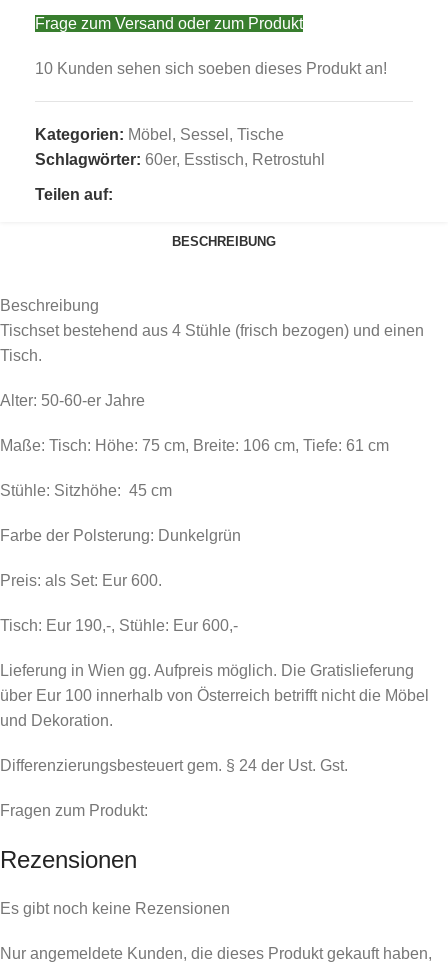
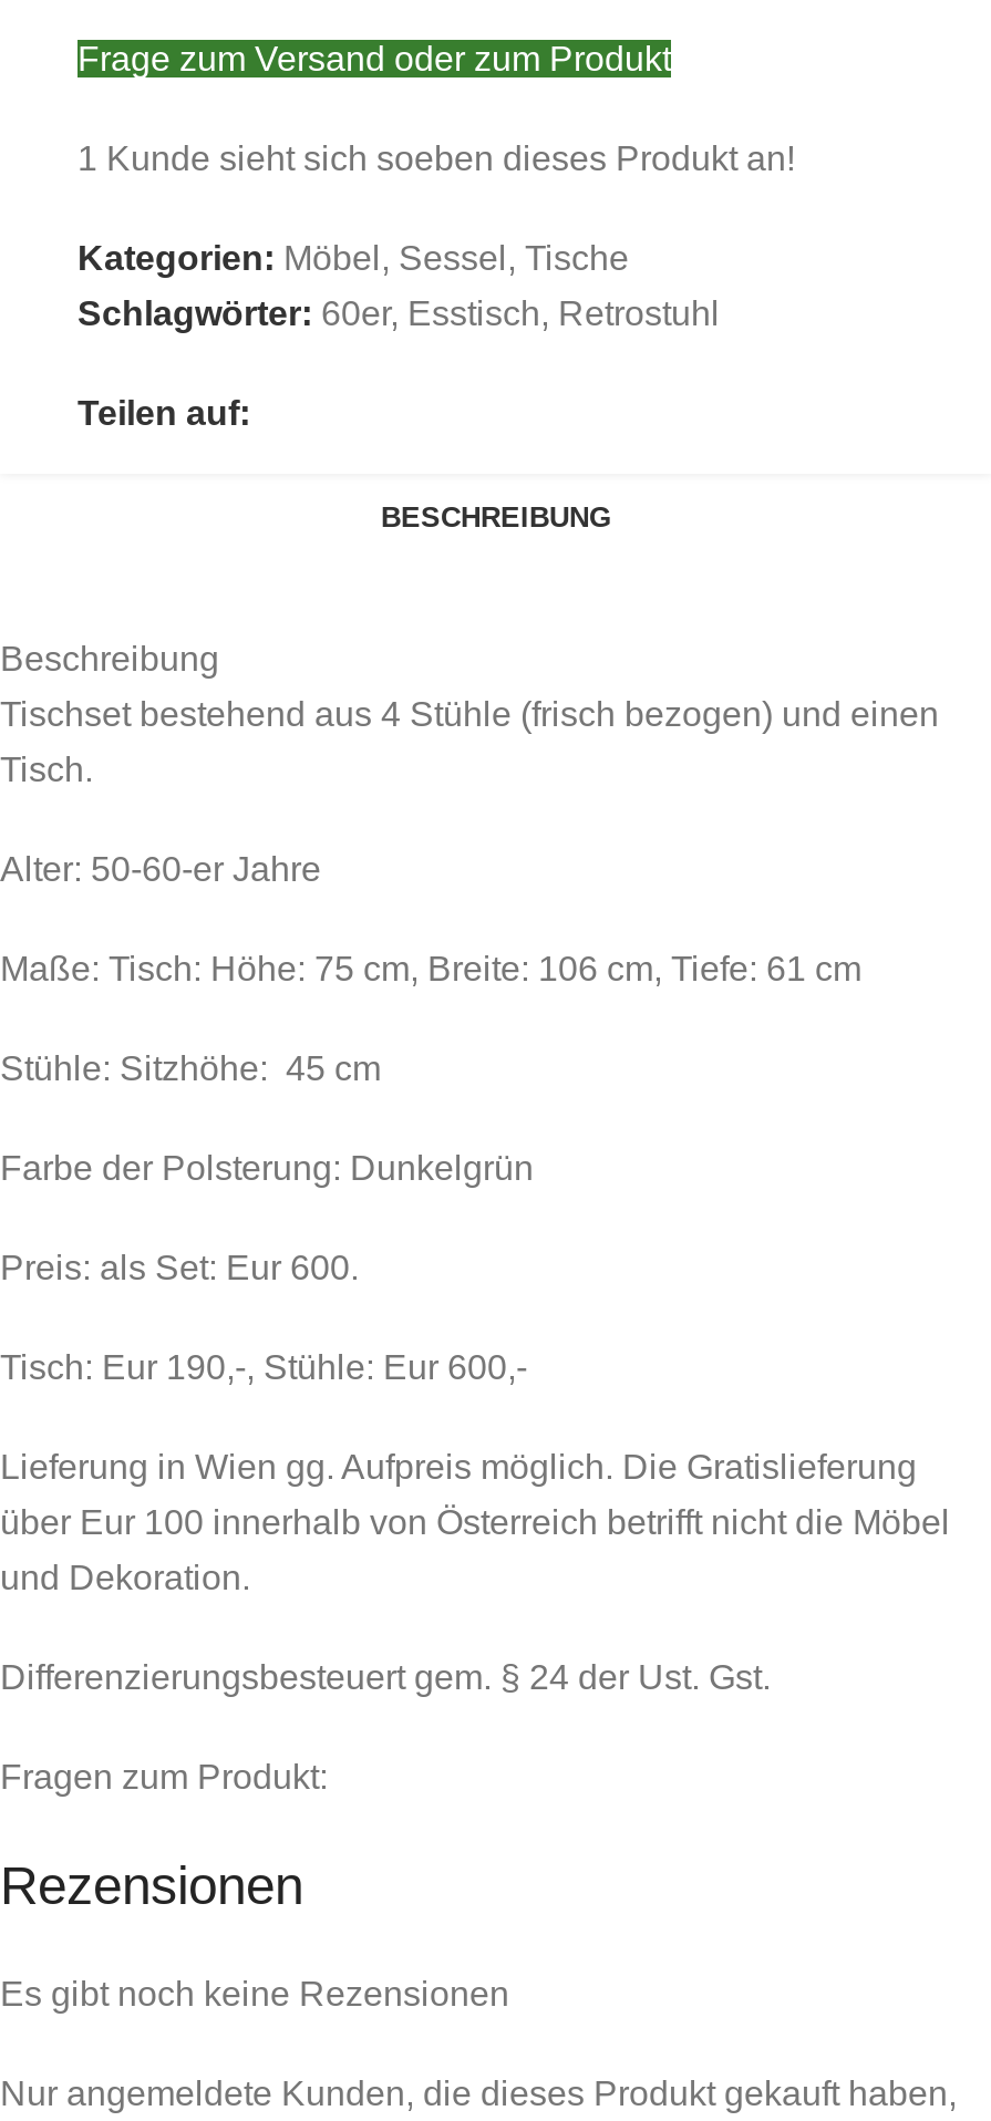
[35,60,387,77] 10 Kunden sehen sich soeben dieses Produkt an! -> [78,139,795,176] 1 Kunde sieht sich soeben dieses Produkt an!

